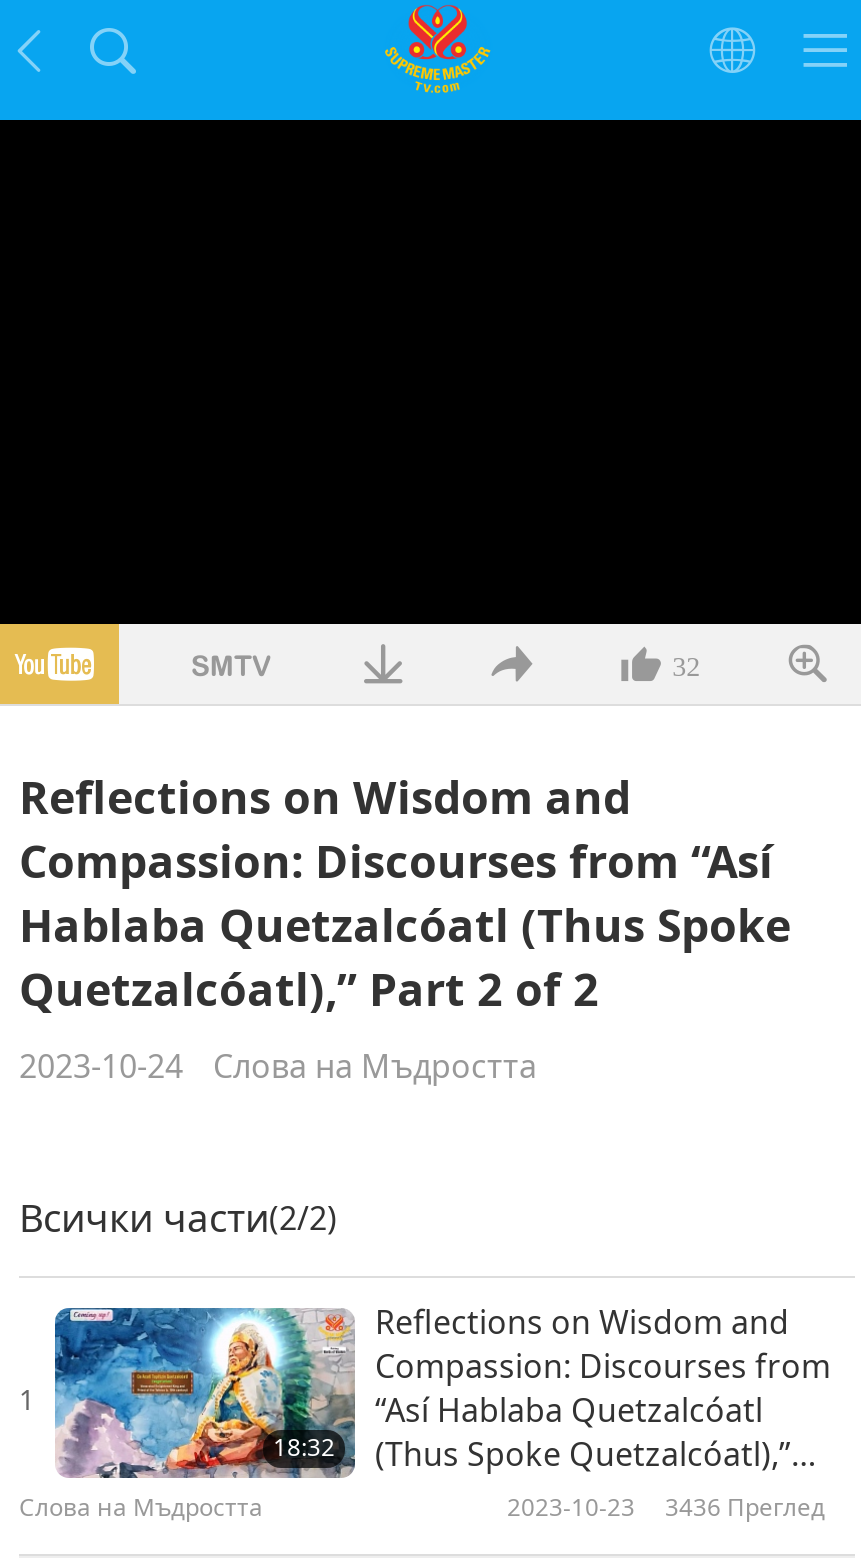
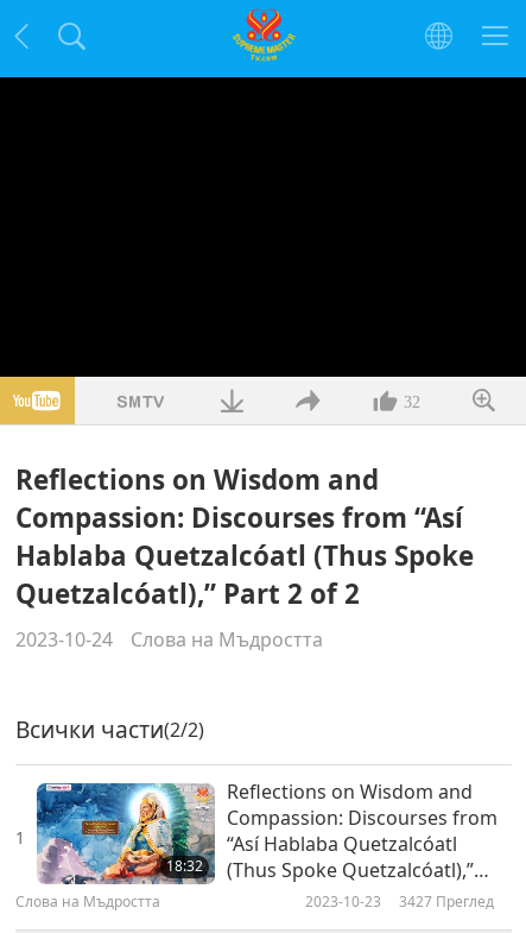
[665,1490,825,1524] 3436 Преглед -> [399,892,494,912] 3427 Преглед

